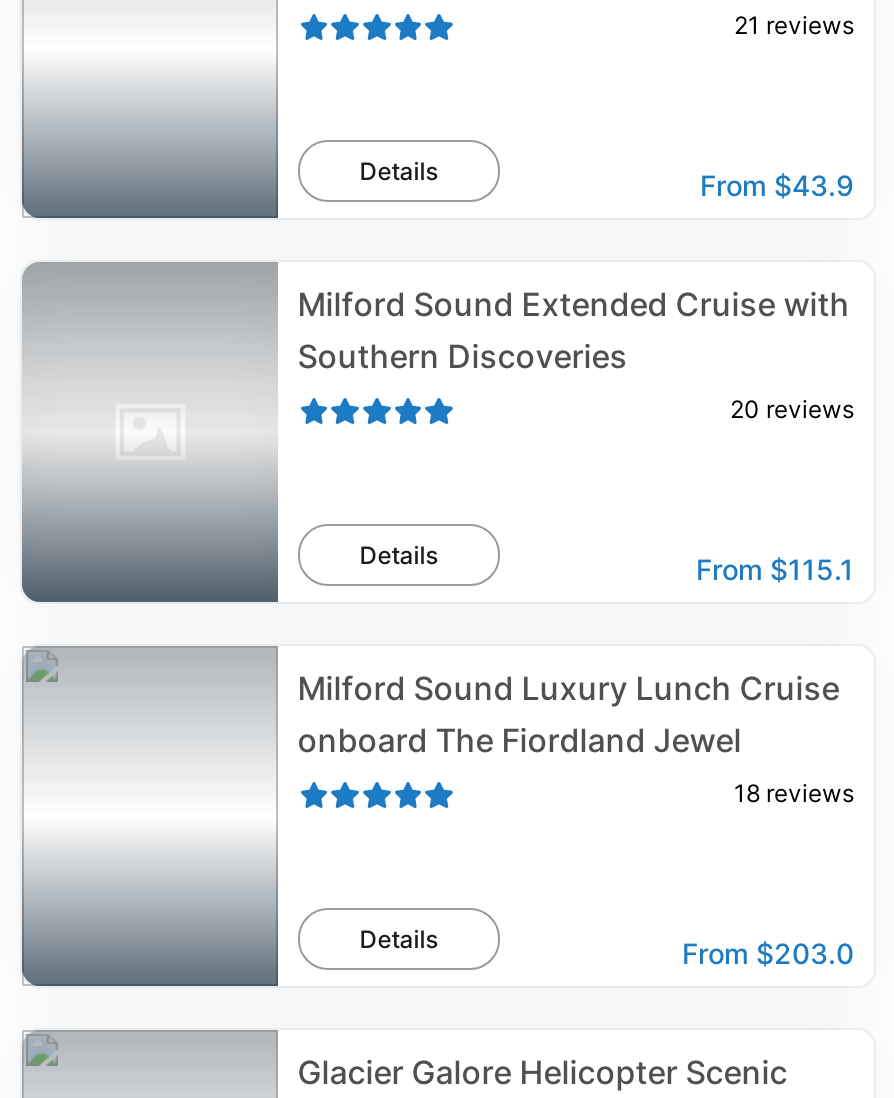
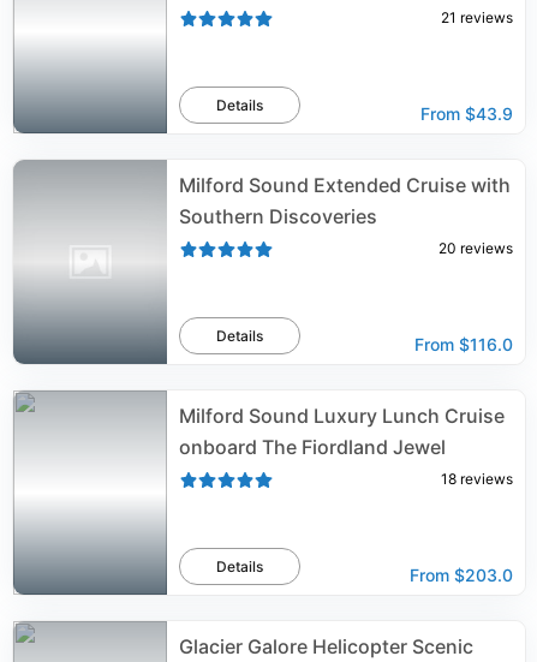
[696,552,854,586] From $115.1 -> [414,334,513,354] From $116.0

